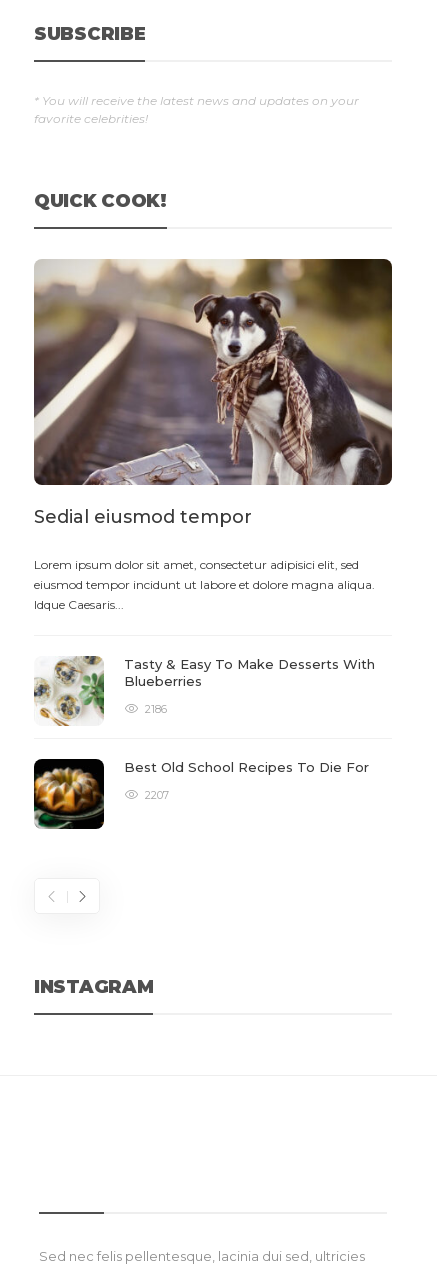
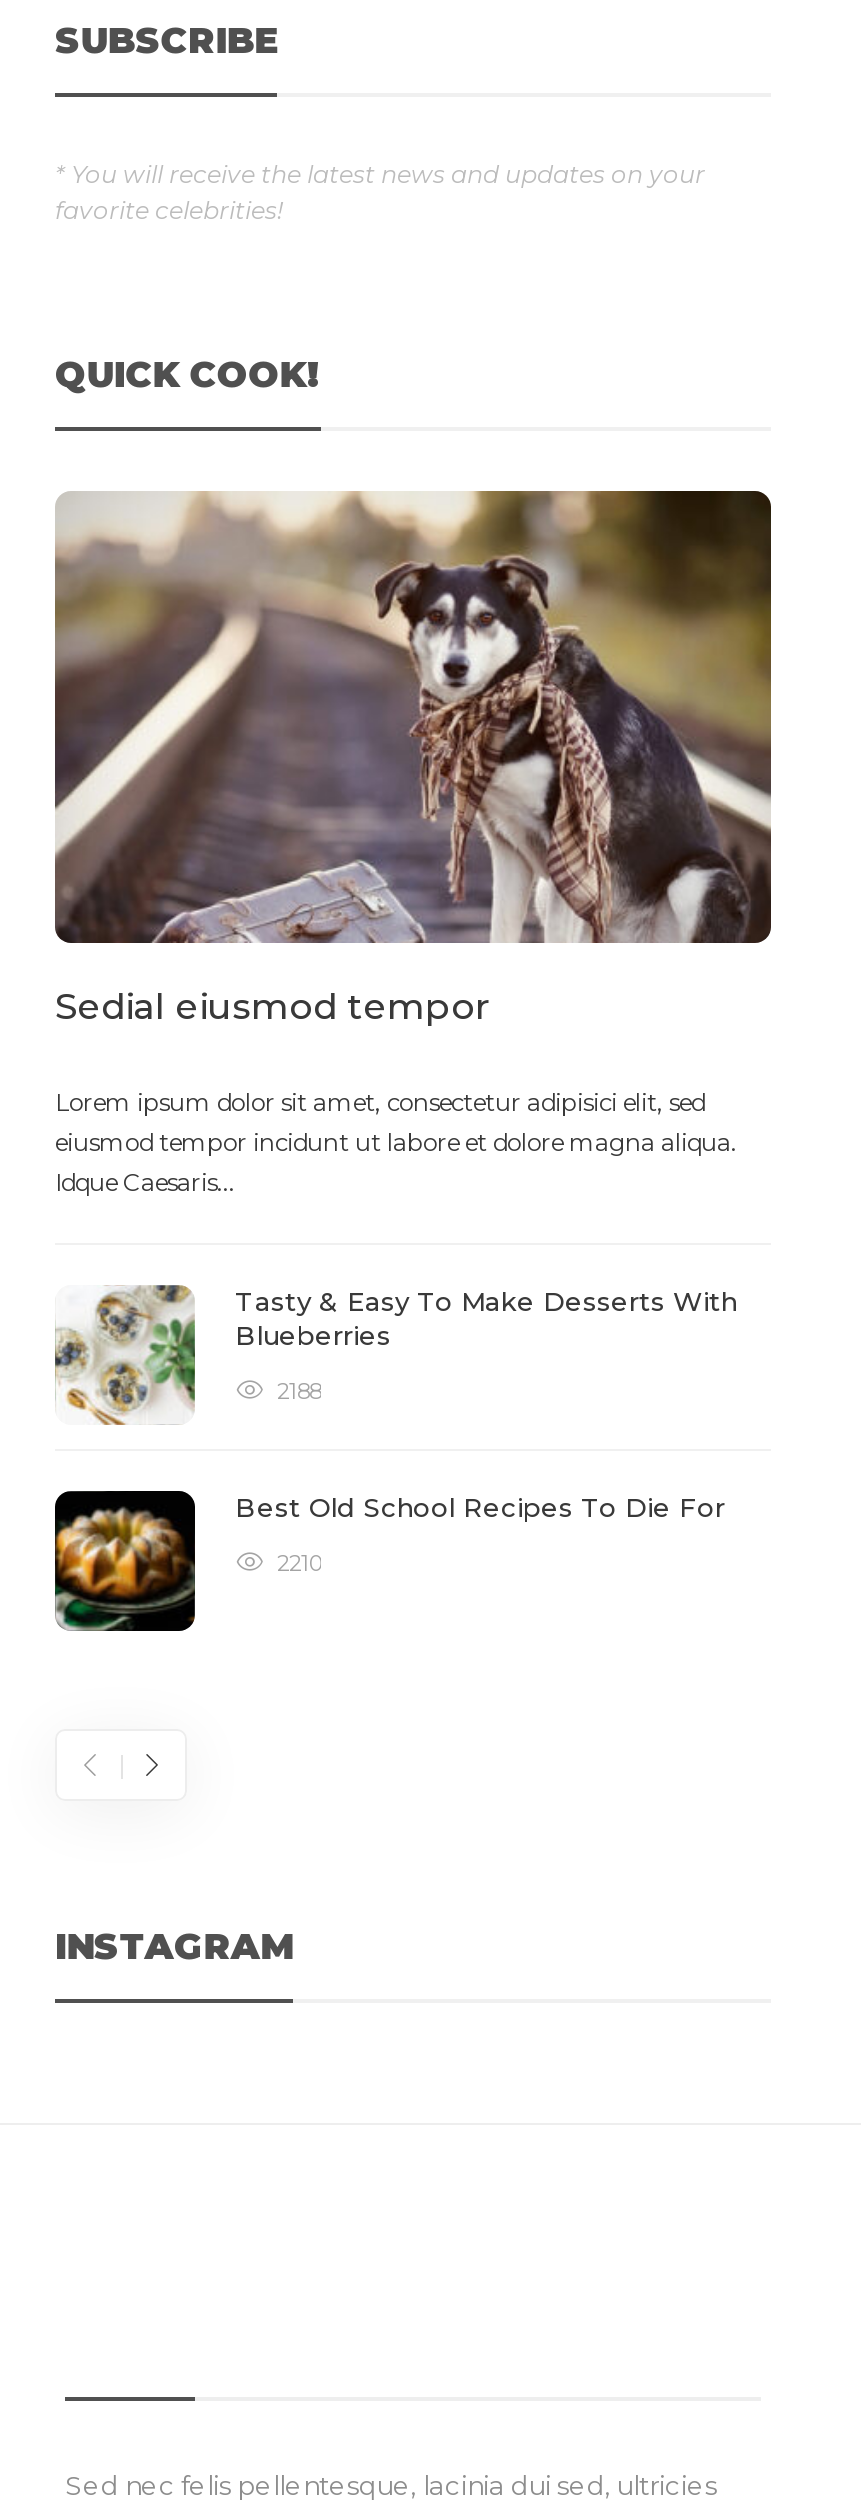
[142,702,167,716] 2186 -> [271,1376,321,1404] 2188
[142,788,169,802] 2207 -> [271,1548,321,1576] 2210

